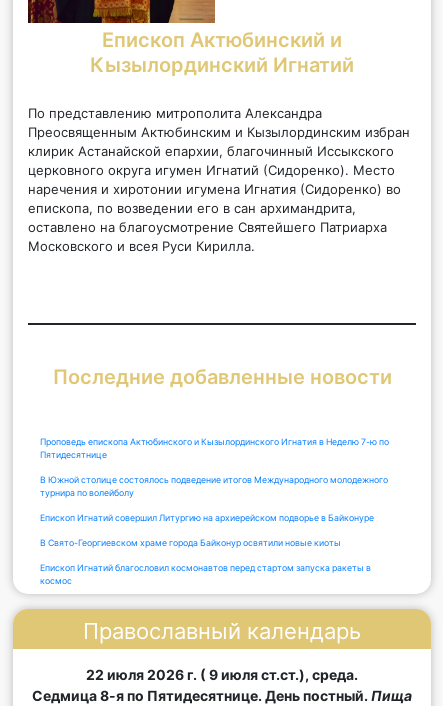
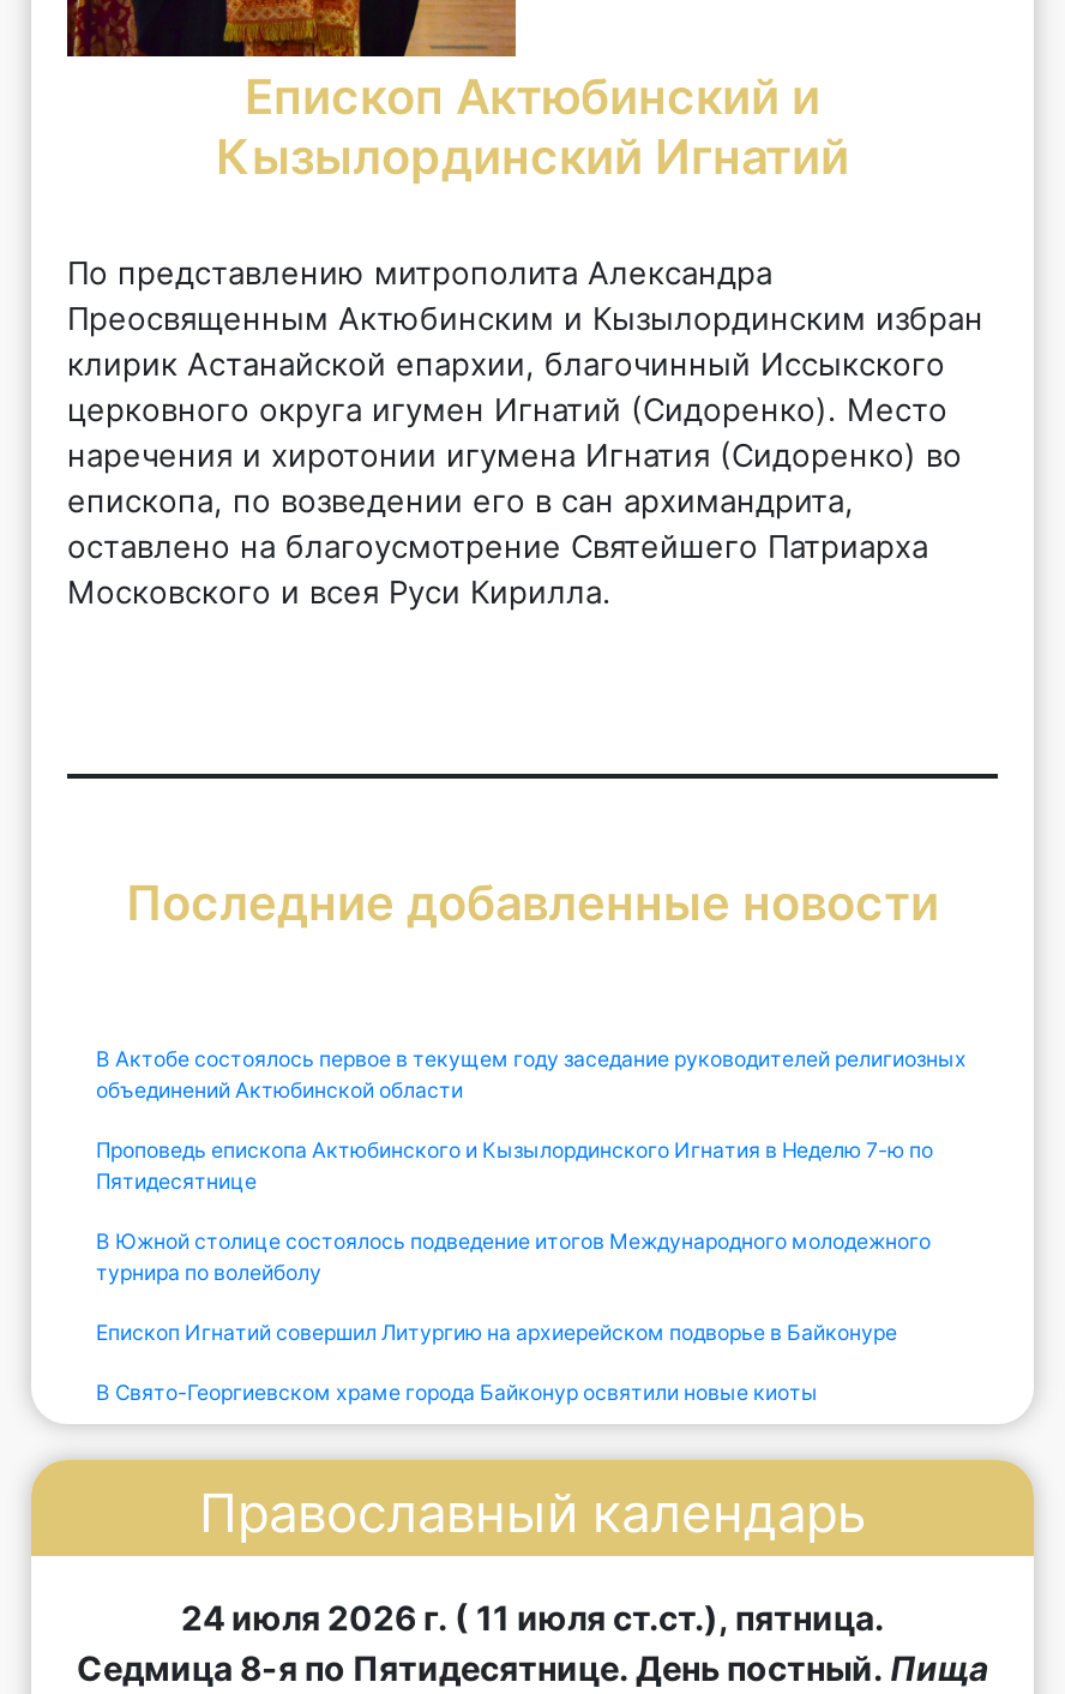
none -> [96,1048,967,1103] В Актобе состоялось первое в текущем году заседание руководителей религиозных | объединений Актюбинской области
moved [40,437,389,548] -> [96,1139,933,1405]: Проповедь епископа Актюбинского и Кызылординского Игнатия в Неделю 7-ю по | Пятидесятнице | В Южной столице состоялось подведение итогов Международного молодежного | турнира по волейболу | Епископ Игнатий совершил Литургию на архиерейском подворье в Байконуре | В Свято-Георгиевском храме города Байконур освятили новые киоты
[40,563,371,586] Епископ Игнатий благословил космонавтов перед стартом запуска ракеты в | космос -> none
[86,666,358,683] 22 июля 2026 г. ( 9 июля ст.ст.), среда. -> [181,1597,884,1638] 24 июля 2026 г. ( 11 июля ст.ст.), пятница.

